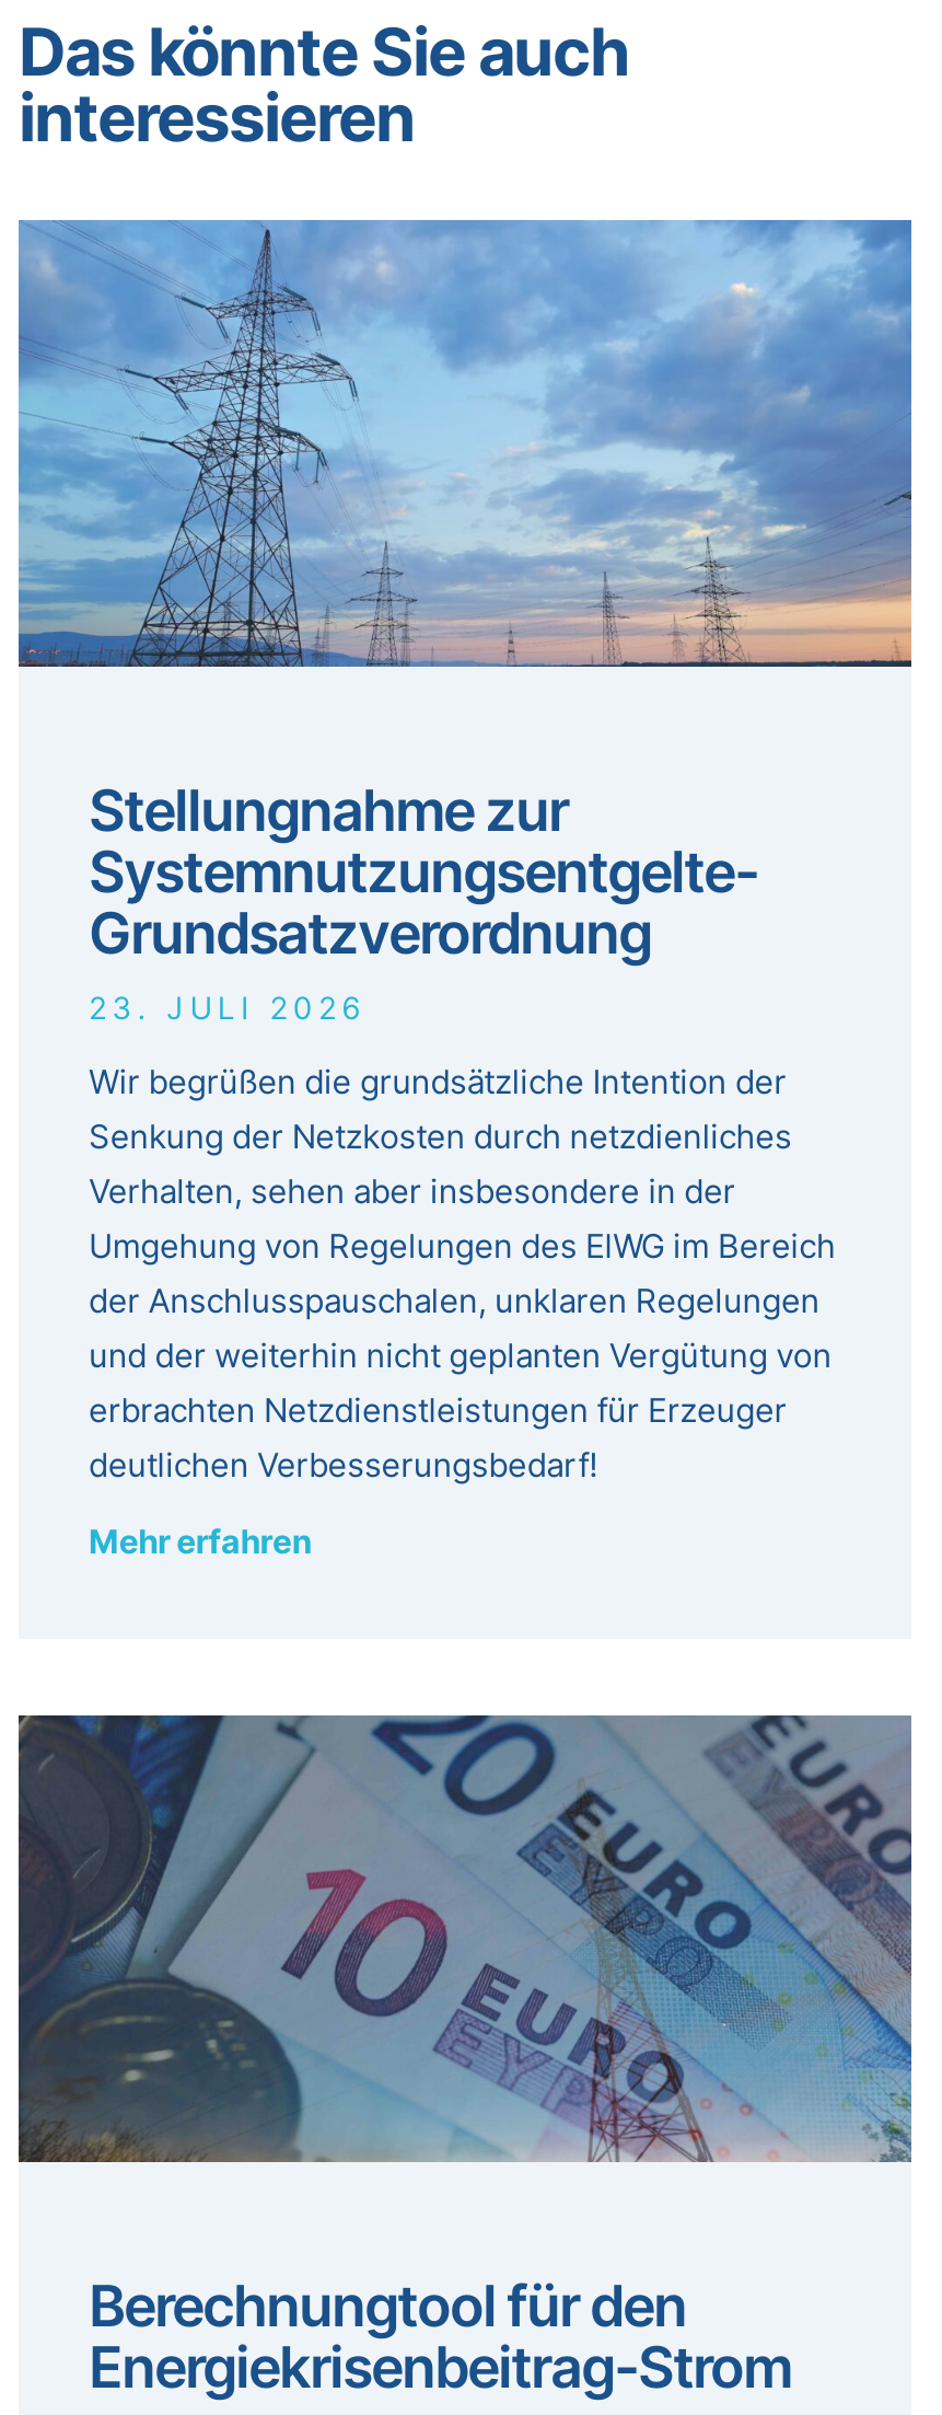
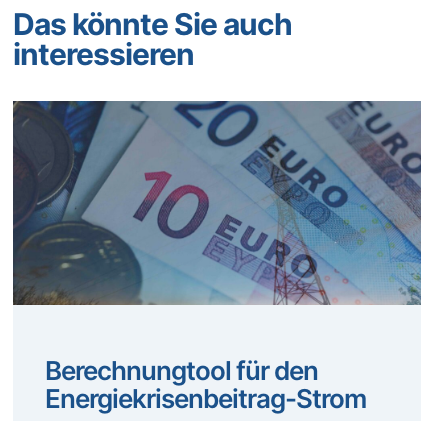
[16,218,914,669] [image] -> none
[89,777,835,1563] Stellungnahme zur | Systemnutzungsentgelte- | Grundsatzverordnung | 23. JULI 2026 | Wir begrüßen die grundsätzliche Intention der | Senkung der Netzkosten durch netzdienliches | Verhalten, sehen aber insbesondere in der | Umgehung von Regelungen des ElWG im Bereich | der Anschlusspauschalen, unklaren Regelungen | und der weiterhin nicht geplanten Vergütung von | erbrachten Netzdienstleistungen für Erzeuger | deutlichen Verbesserungsbedarf! | Mehr erfahren -> none

